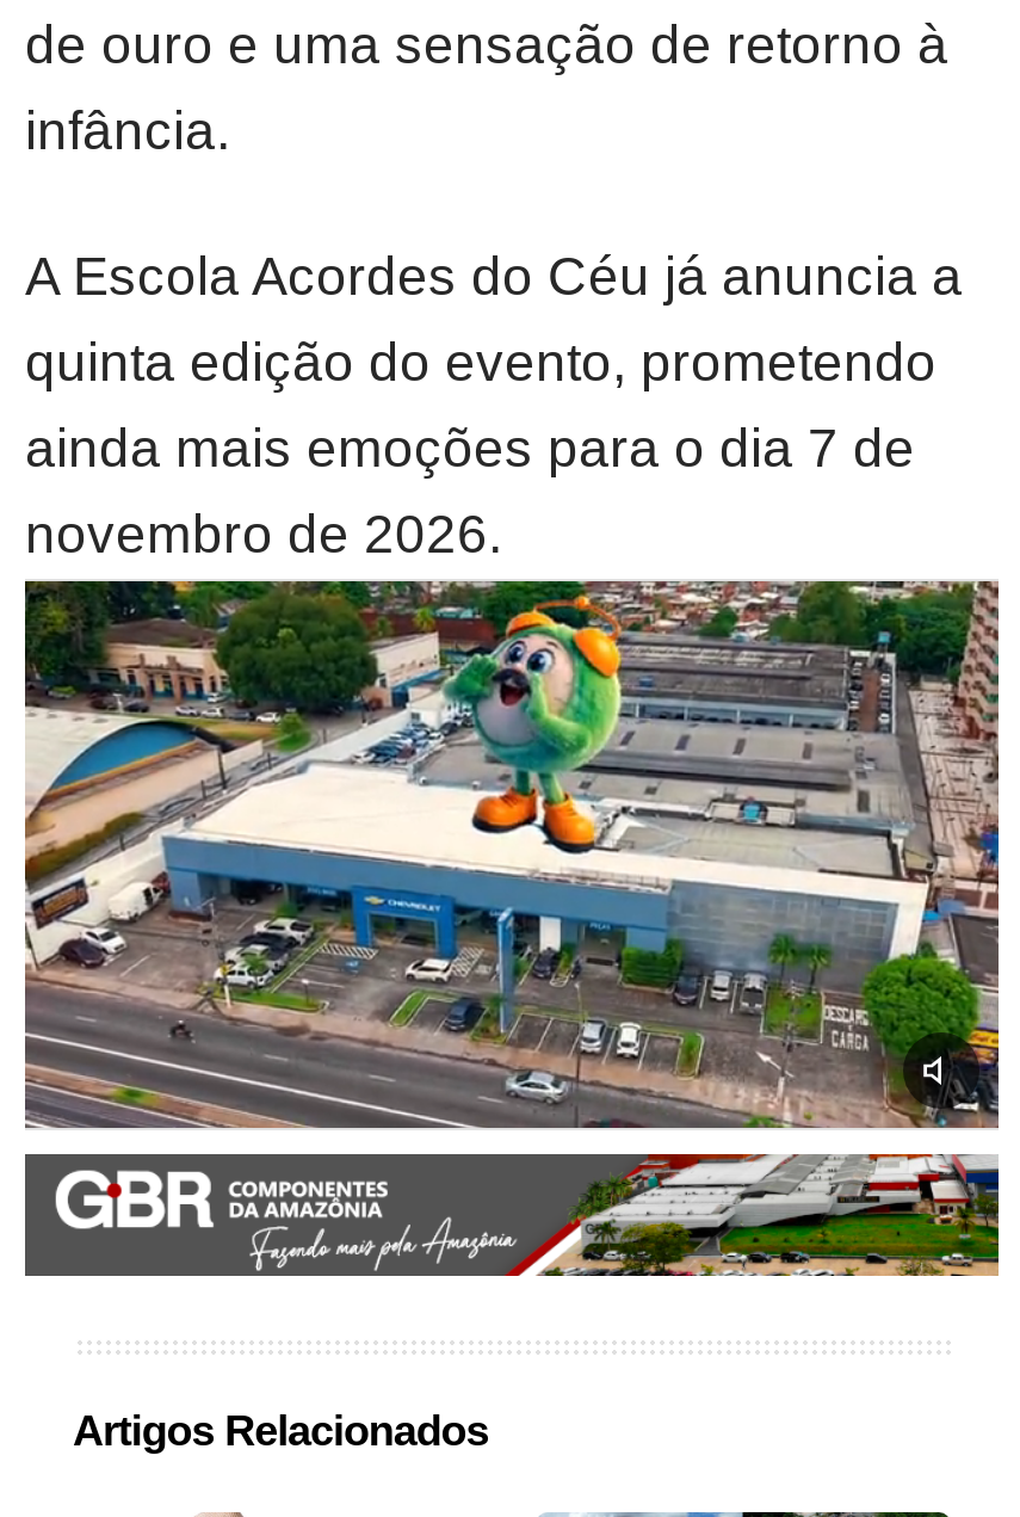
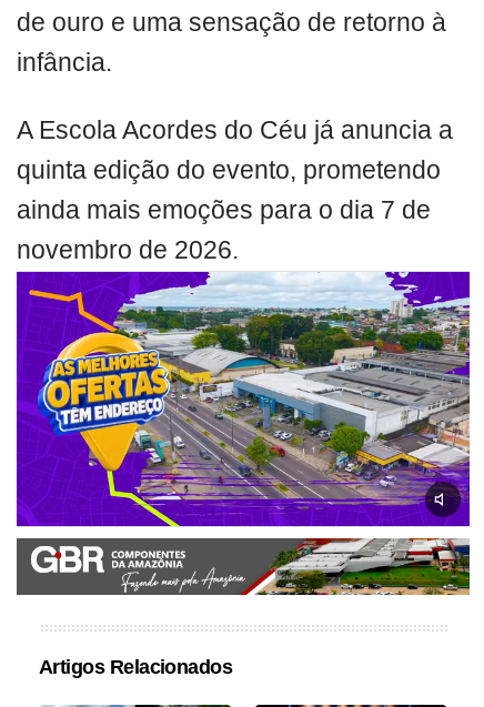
[23,579,1001,1130] [image] -> [16,271,471,527] [image]

